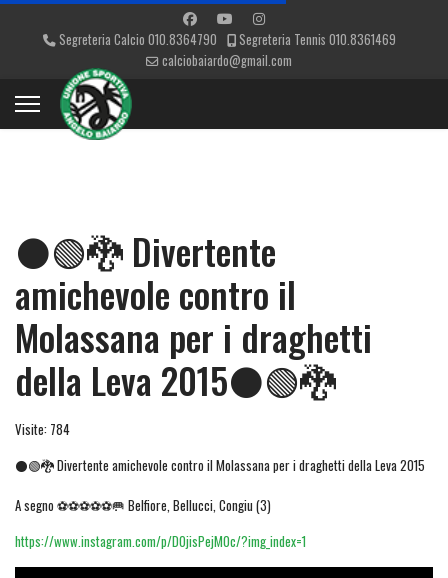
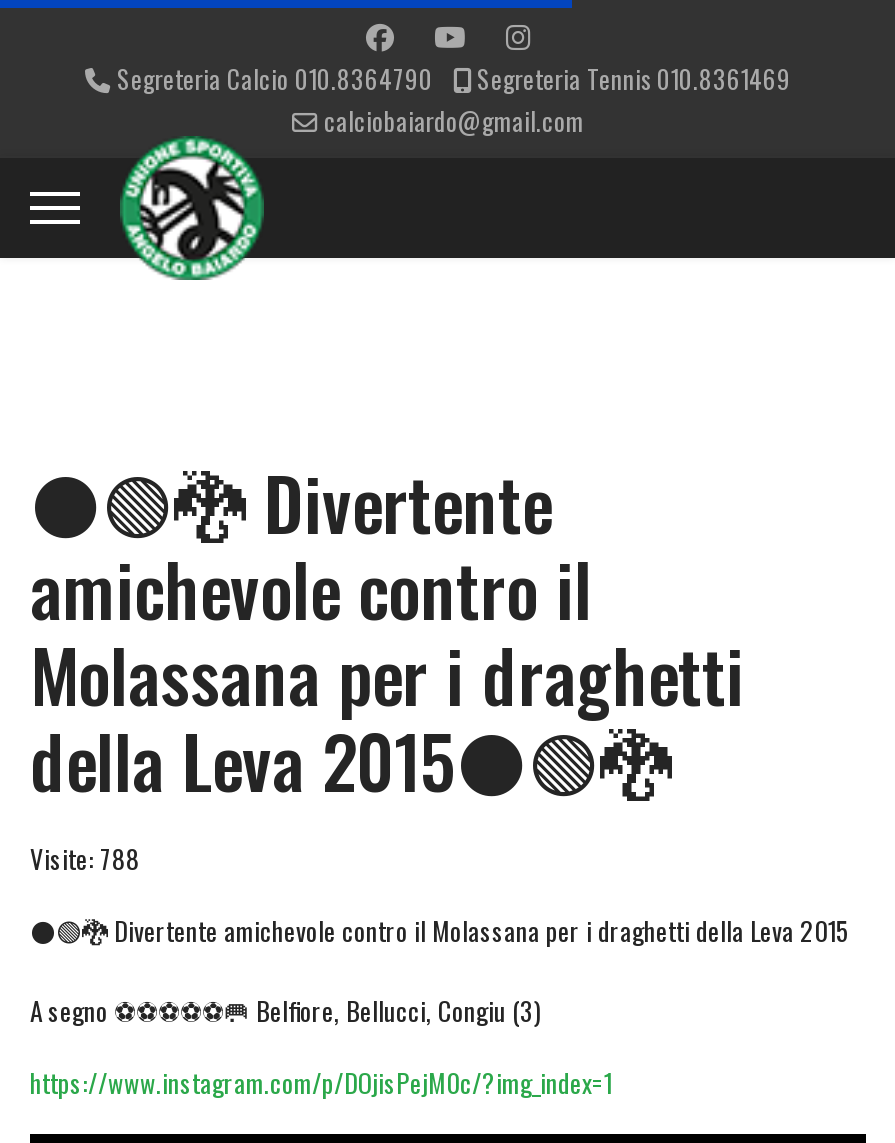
[15,419,70,439] Visite: 784 -> [30,838,140,878] Visite: 788

